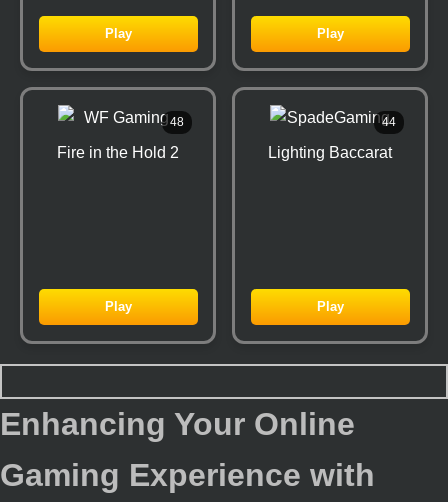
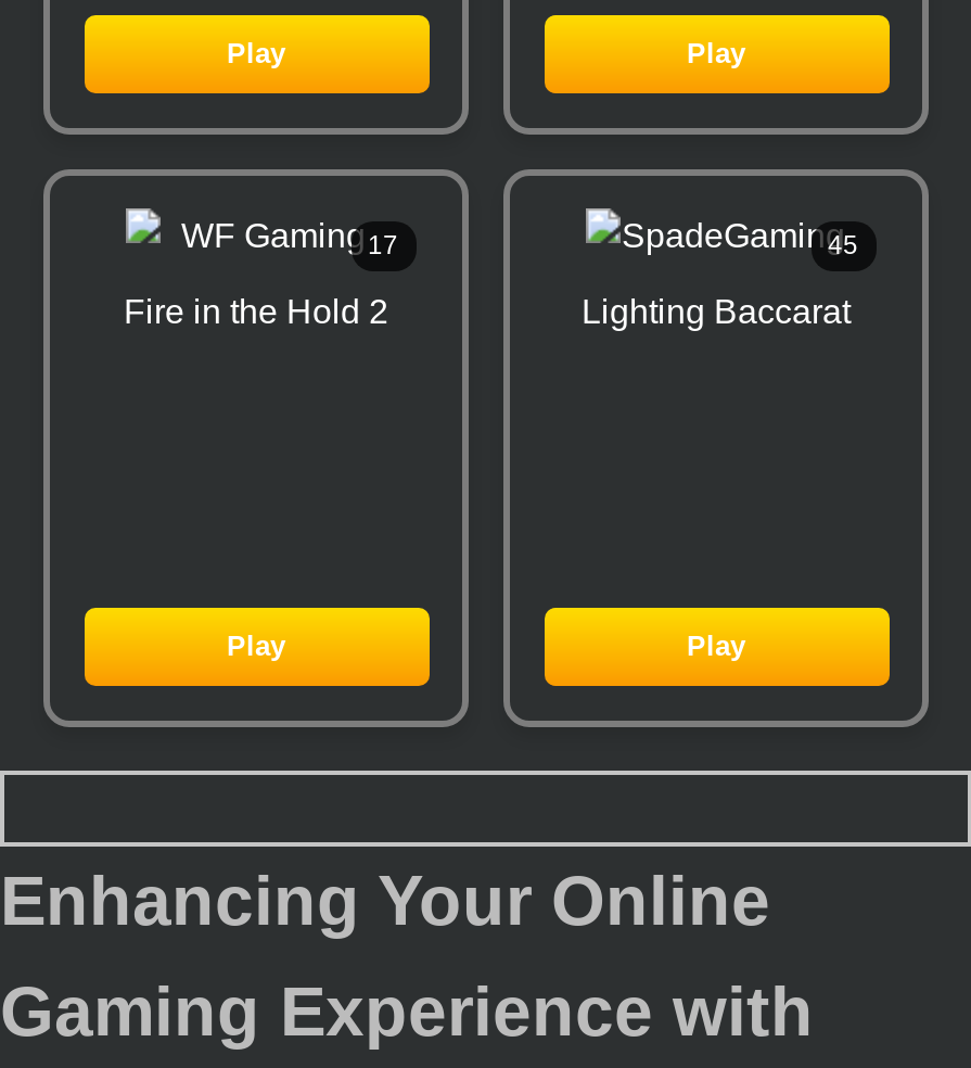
[169,115,183,129] 48 -> [368,231,398,261] 17
[381,115,395,129] 44 -> [828,231,858,261] 45

